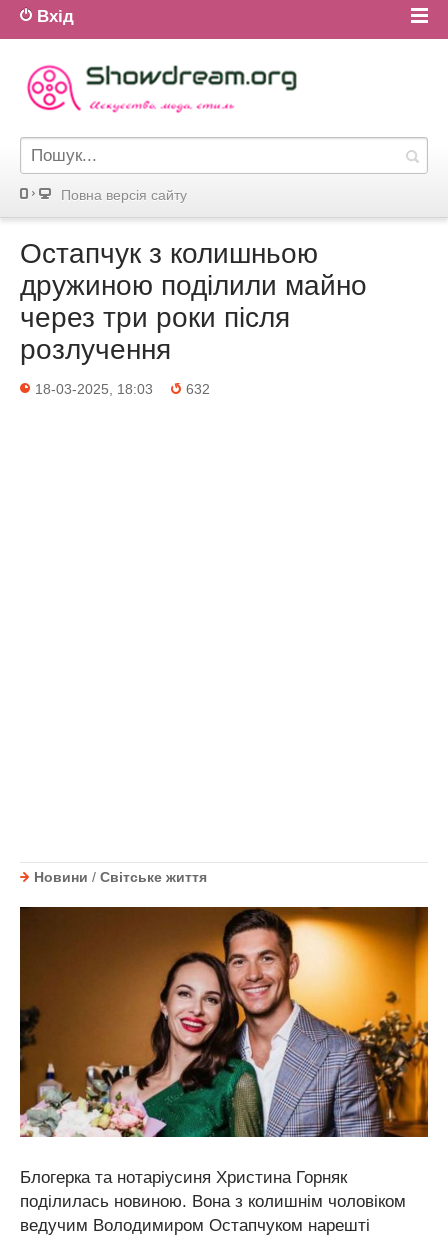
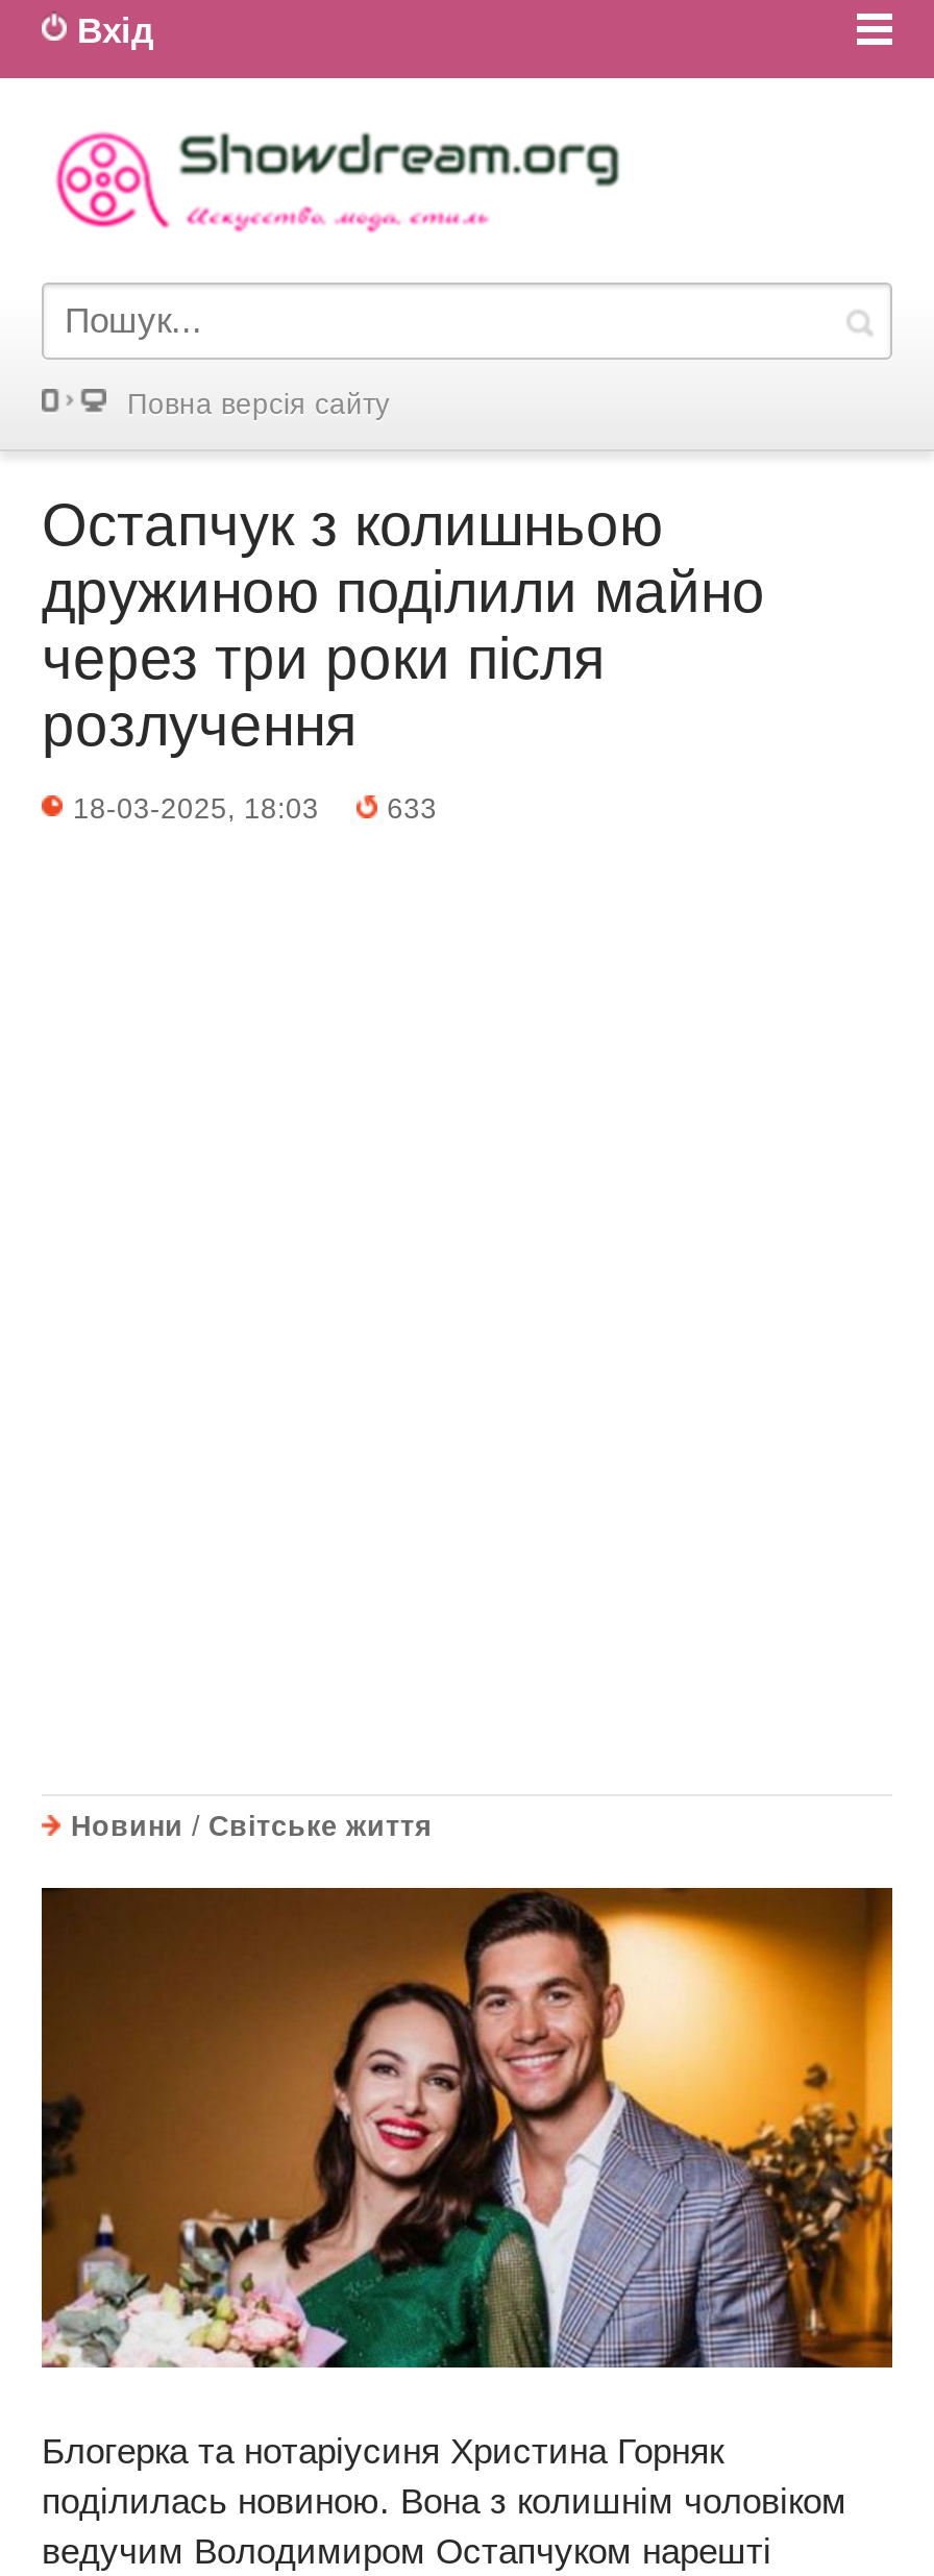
[186,382,210,397] 632 -> [387,793,437,825] 633

